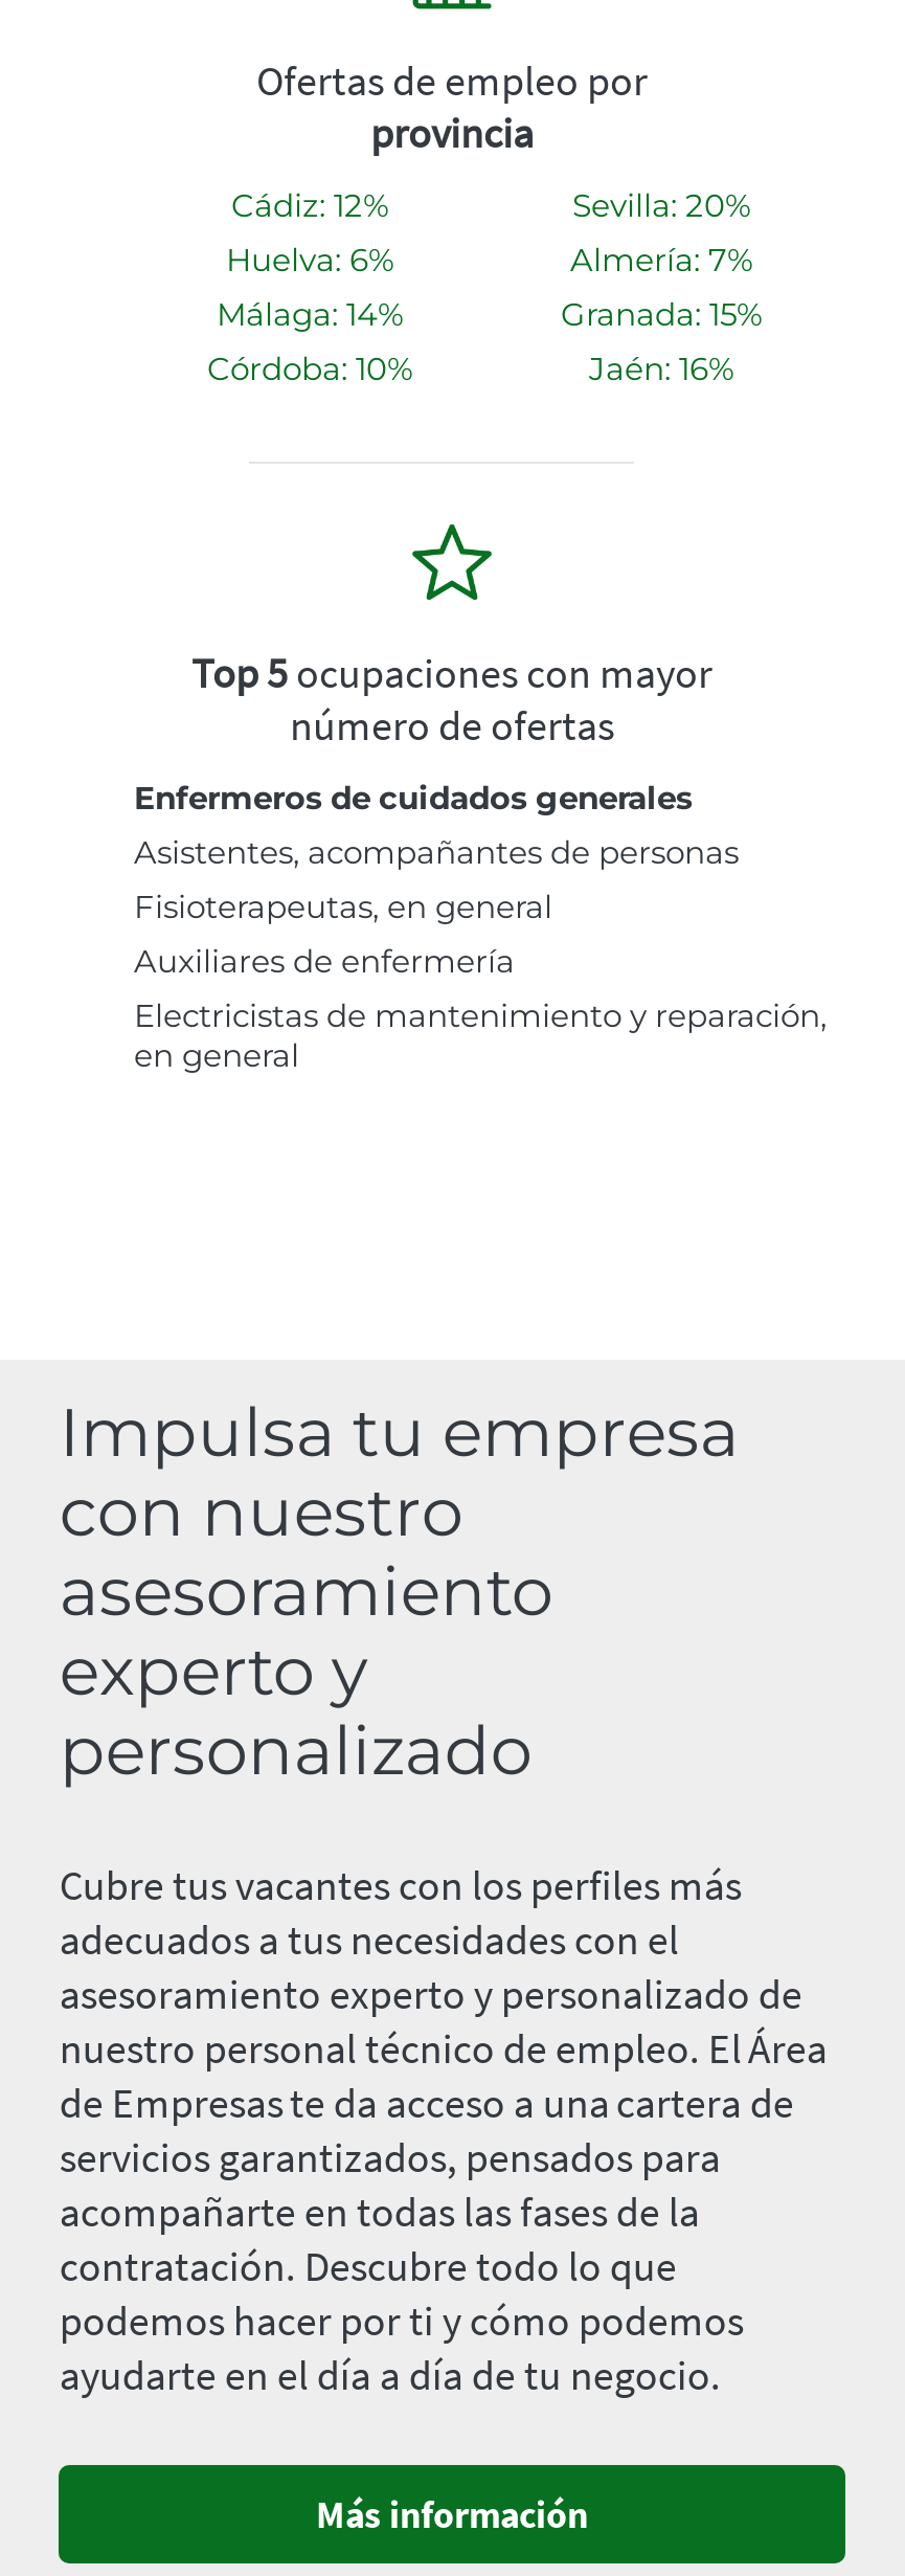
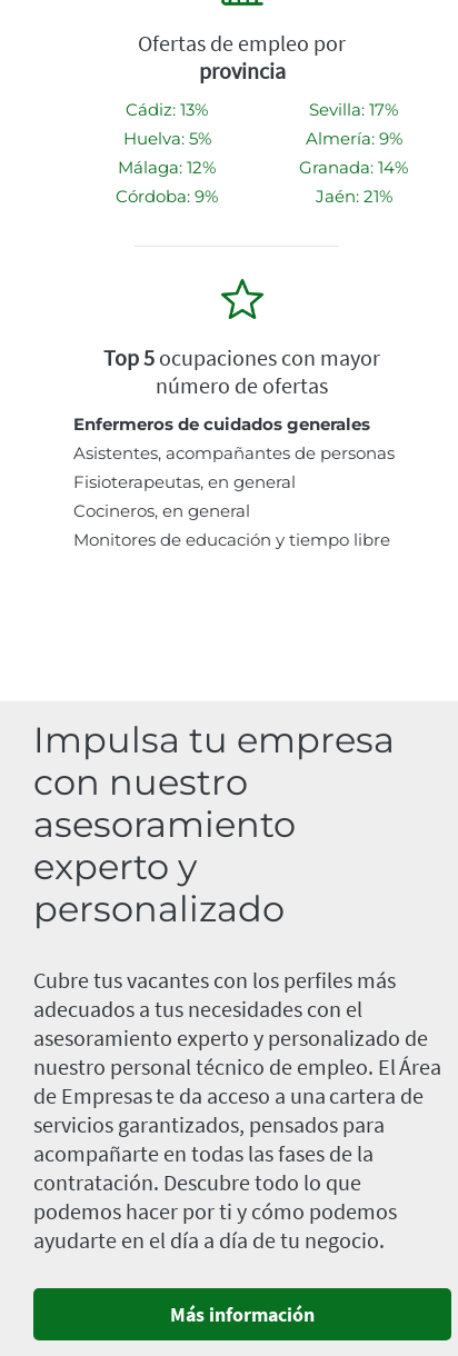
[231,186,388,226] Cádiz: 12% -> [126,99,208,120] Cádiz: 13%
[572,186,750,226] Sevilla: 20% -> [309,99,398,120] Sevilla: 17%
[226,240,393,280] Huelva: 6% -> [123,128,211,149] Huelva: 5%
[570,240,752,280] Almería: 7% -> [305,128,402,149] Almería: 9%
[217,295,403,335] Málaga: 14% -> [118,156,216,178] Málaga: 12%
[561,295,762,335] Granada: 15% -> [299,156,408,178] Granada: 14%
[207,349,412,389] Córdoba: 10% -> [116,185,218,207] Córdoba: 9%
[589,349,733,389] Jaén: 16% -> [315,185,392,207] Jaén: 21%
[134,942,827,1076] Auxiliares de enfermería | Electricistas de mantenimiento y reparación, | en general -> [73,500,390,550] Cocineros, en general | Monitores de educación y tiempo libre

